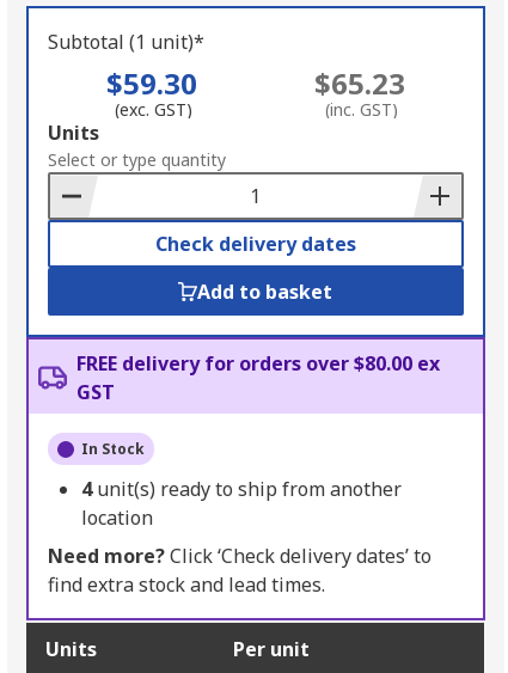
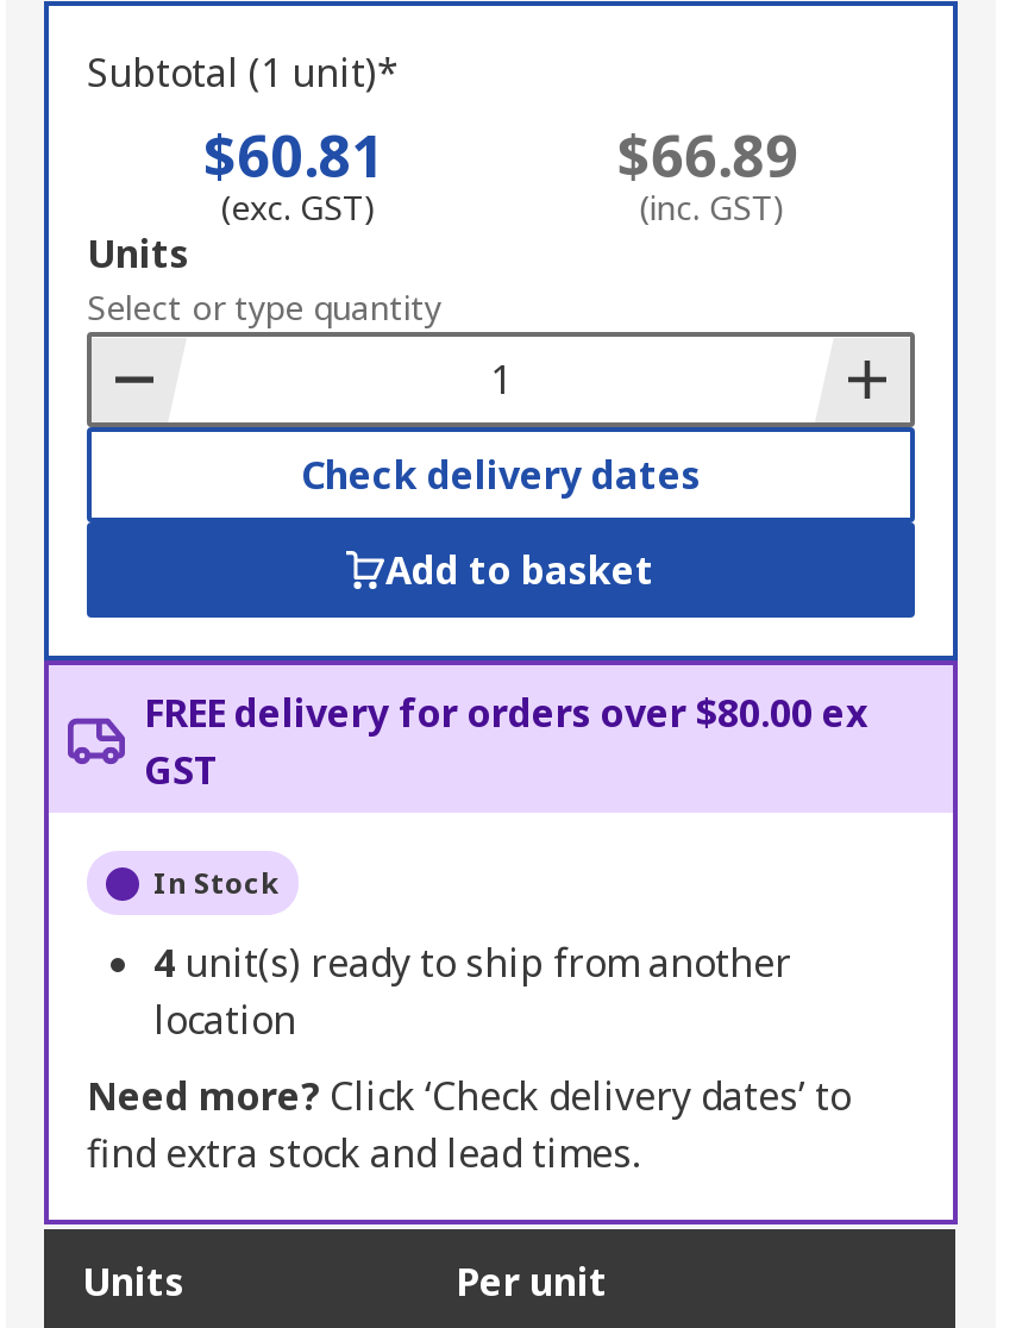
[106,64,197,103] $59.30 -> [203,117,384,195] $60.81
[314,64,405,103] $65.23 -> [617,117,798,195] $66.89

